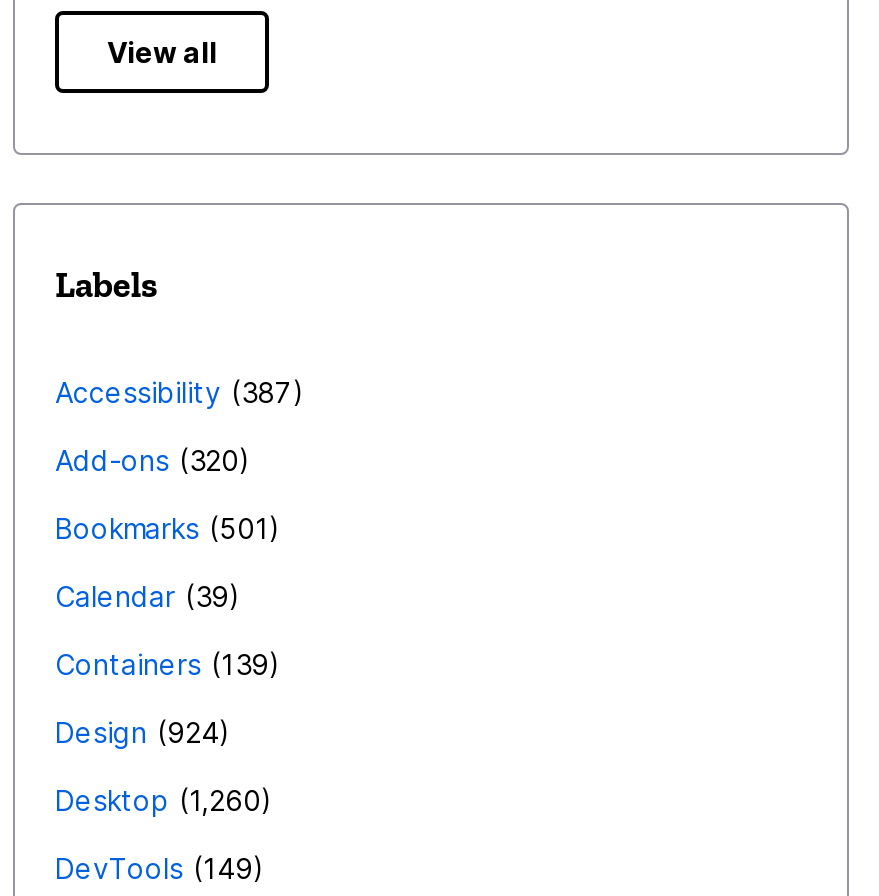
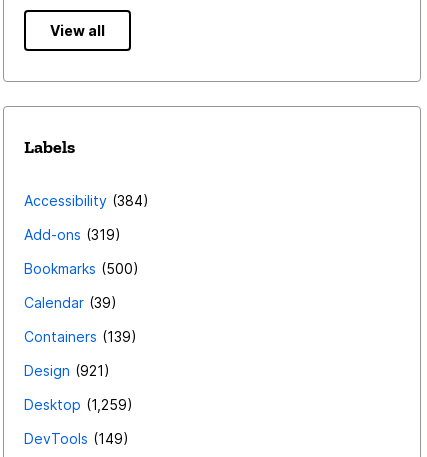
[55,375,293,409] Accessibility 387 -> [24,192,143,209] Accessibility 384
[55,443,239,477] Add-ons 320 -> [24,226,115,243] Add-ons 319
[55,511,269,545] Bookmarks 501 -> [24,260,133,277] Bookmarks 500
[55,715,219,749] Design 924 -> [24,362,104,379] Design 921
[55,783,261,817] Desktop 1,260 -> [24,396,127,413] Desktop 1,259

